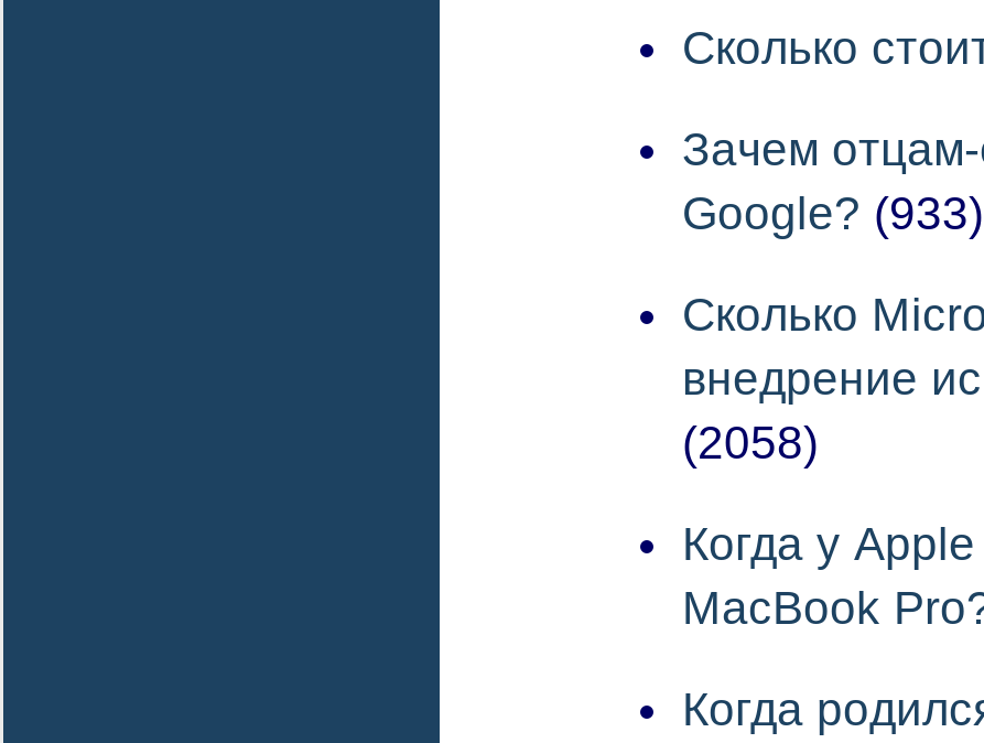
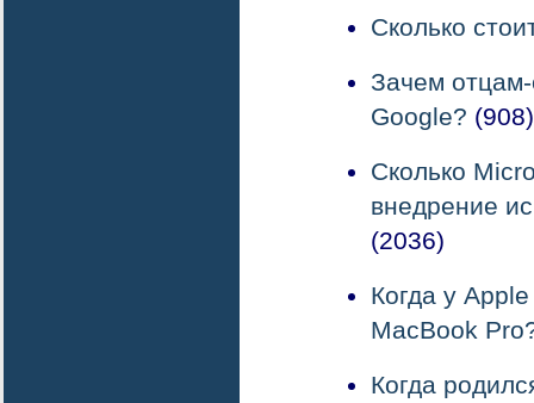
[682,187,984,238] Google? (933) -> [371,103,534,130] Google? (908)
[682,417,819,467] (2058) -> [371,227,445,254] (2036)

